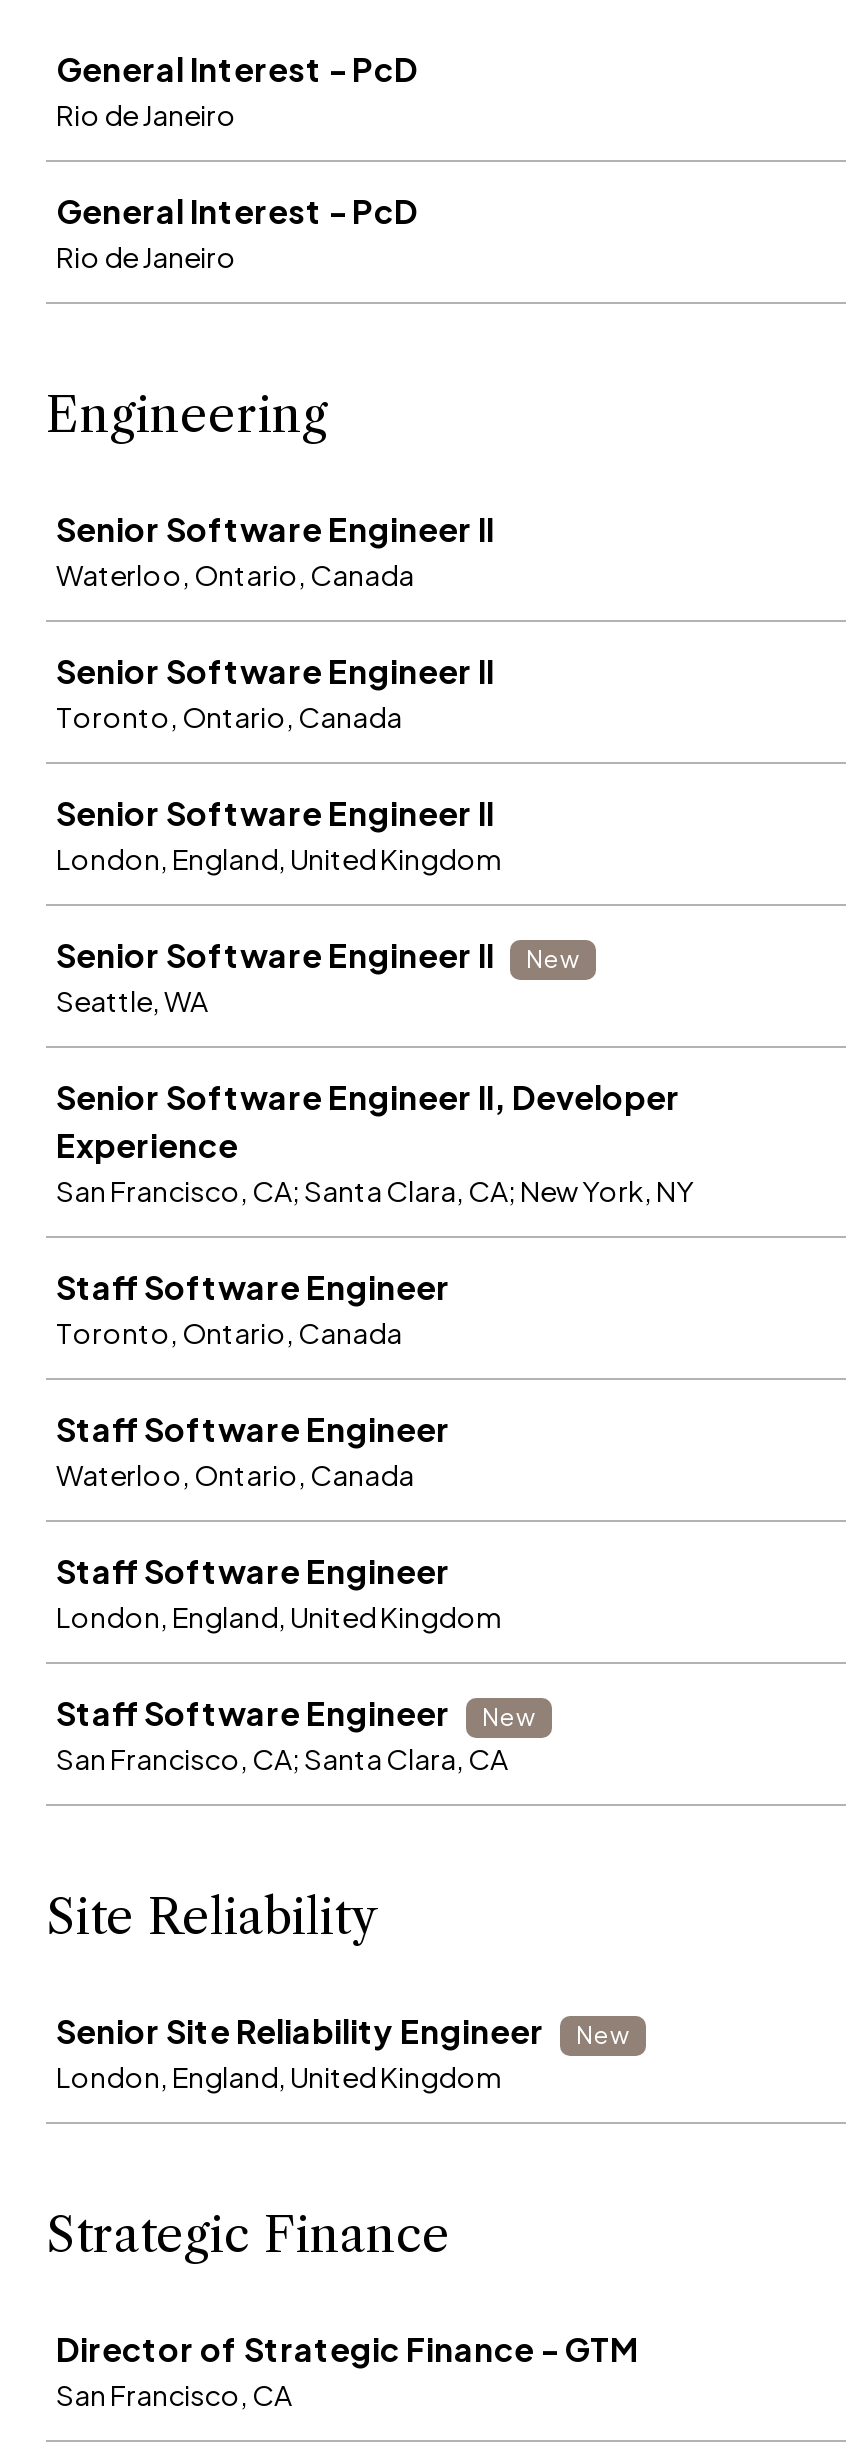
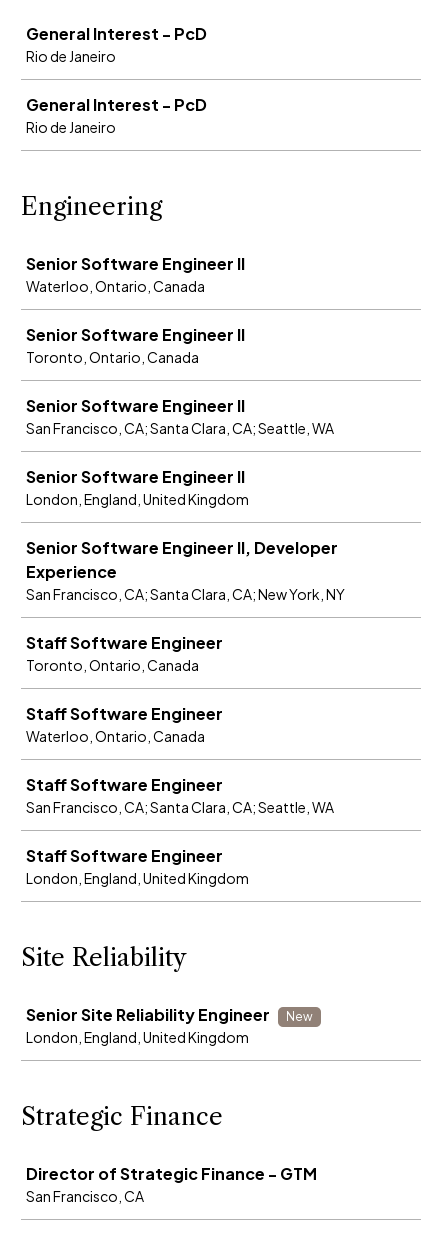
[56,840,502,876] London, England, United Kingdom -> [26,419,334,437] San Francisco, CA; Santa Clara, CA; Seattle, WA
[56,944,580,1018] New | Seattle, WA -> [26,490,249,508] London, England, United Kingdom
[56,1598,502,1634] London, England, United Kingdom -> [26,798,334,816] San Francisco, CA; Santa Clara, CA; Seattle, WA
[56,1702,536,1776] New | San Francisco, CA; Santa Clara, CA -> [26,869,249,887] London, England, United Kingdom

